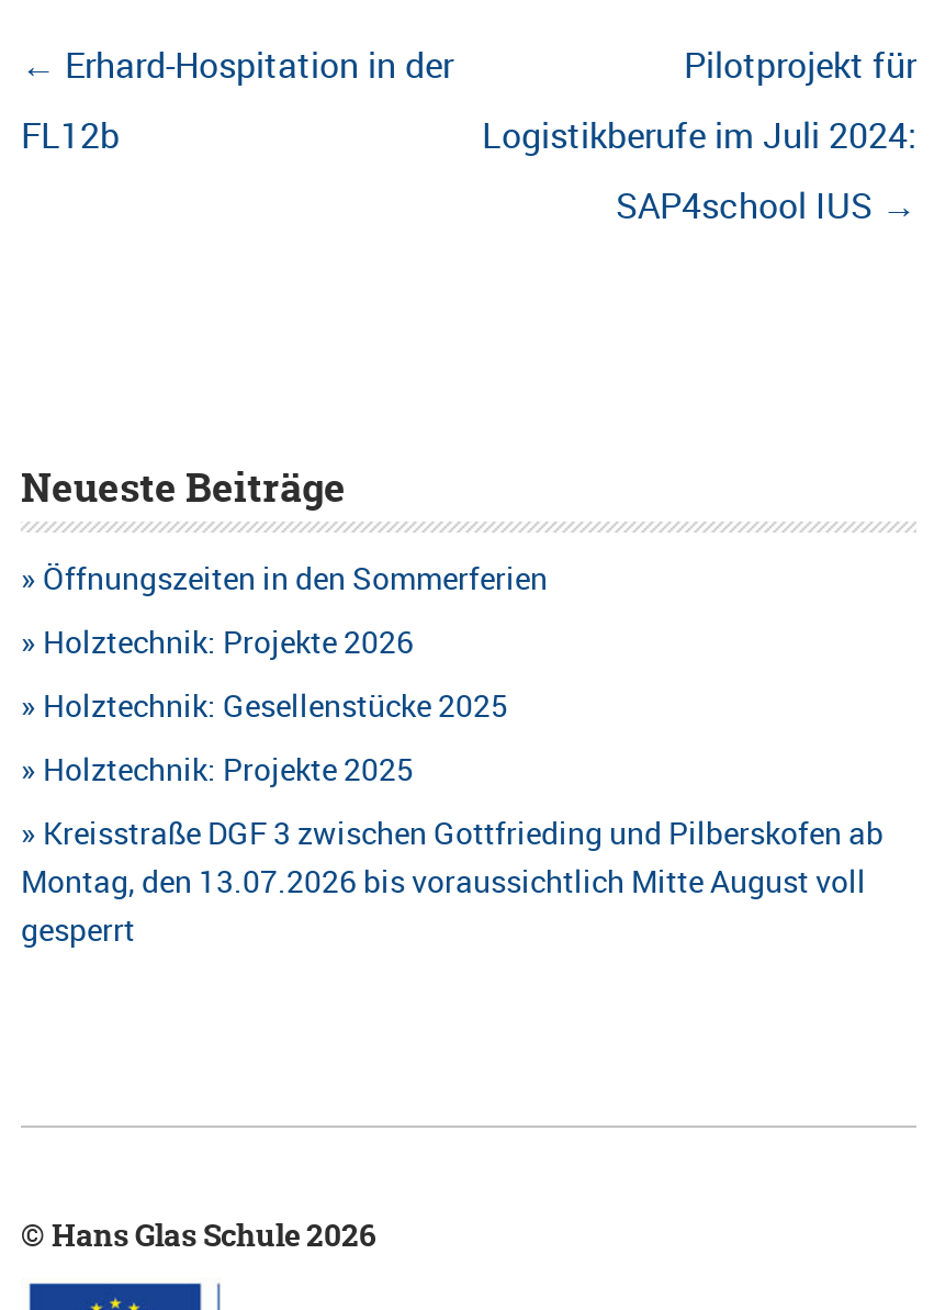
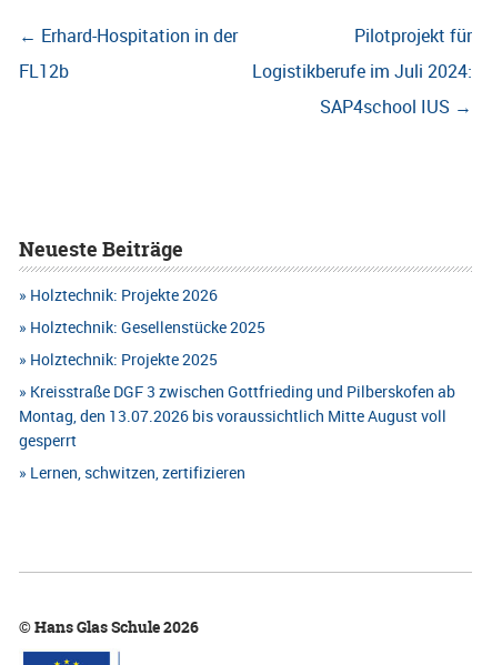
[43,556,548,598] Öffnungszeiten in den Sommerferien -> none
moved [21,620,884,949] -> [19,284,455,451]: Holztechnik: Projekte 2026 | Holztechnik: Gesellenstücke 2025 | Holztechnik: Projekte 2025 | Kreisstraße DGF 3 zwischen Gottfrieding und Pilberskofen ab | Montag, den 13.07.2026 bis voraussichtlich Mitte August voll | gesperrt
none -> [30,462,245,483] Lernen, schwitzen, zertifizieren

